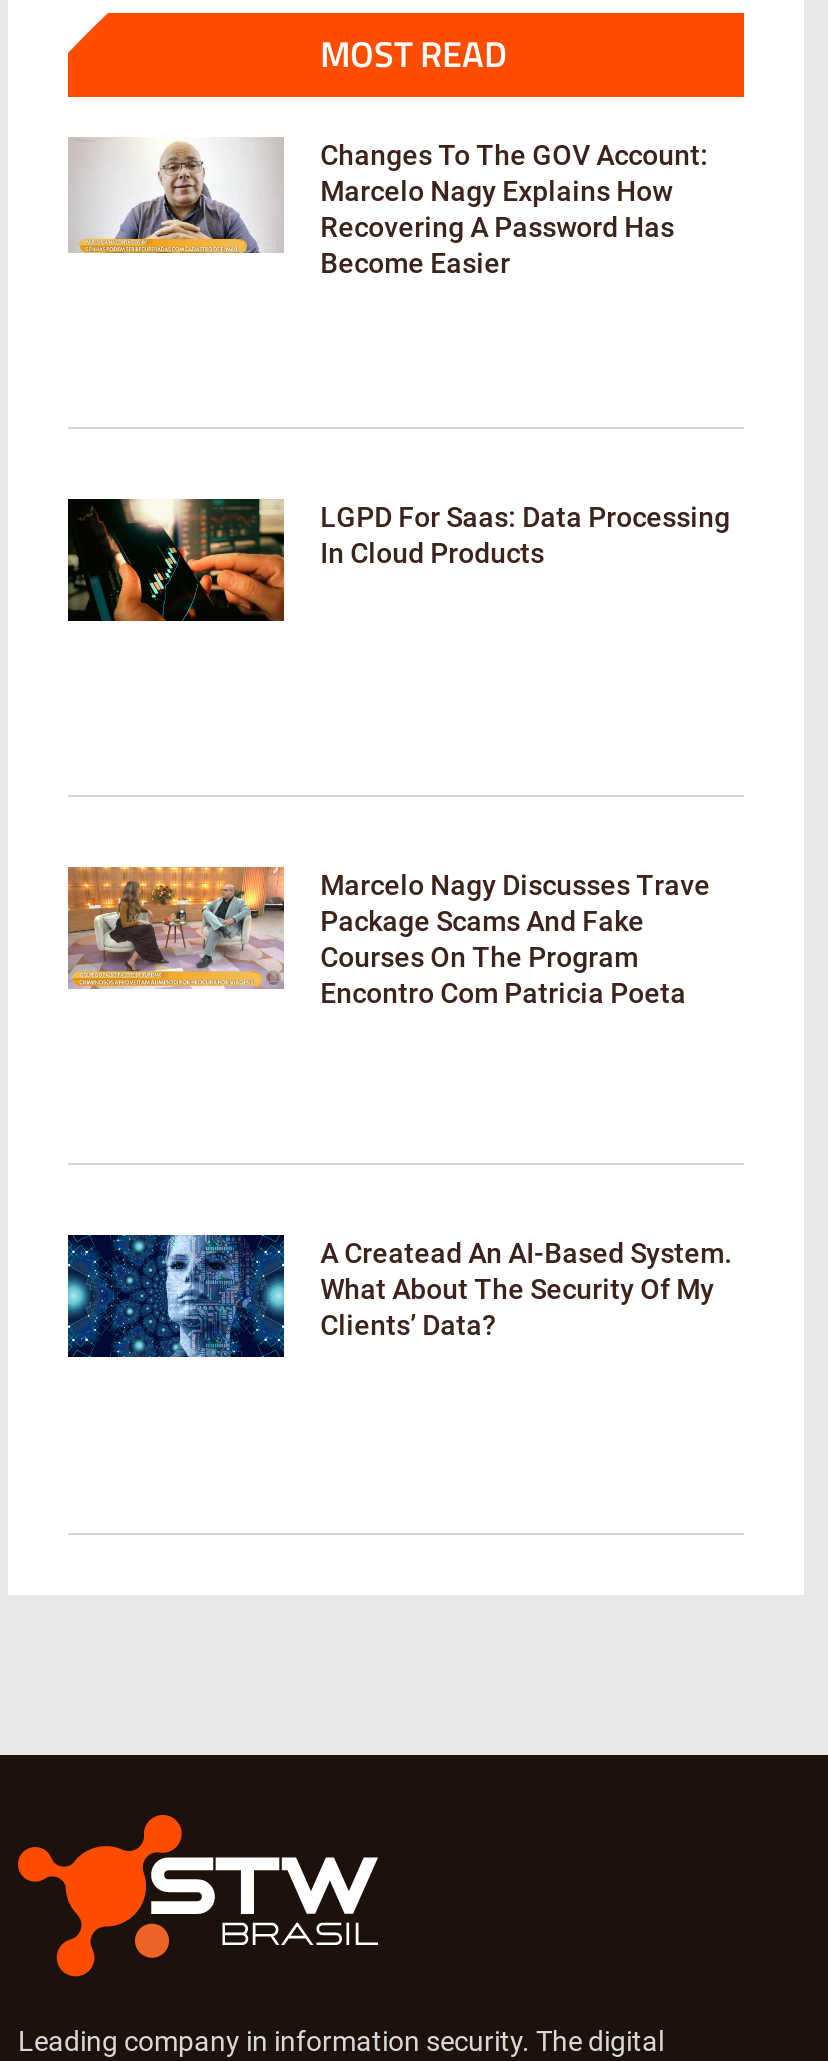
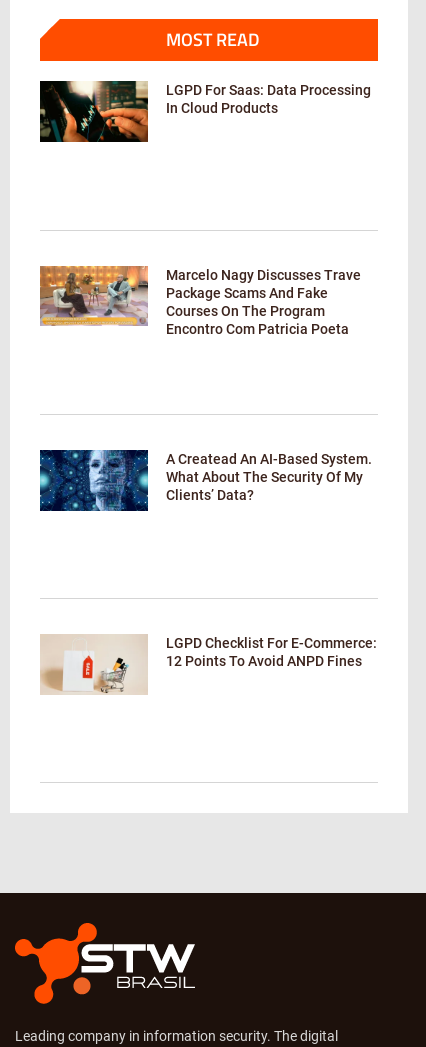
[68,137,708,279] [image] | Changes To The GOV Account: | Marcelo Nagy Explains How | Recovering A Password Has | Become Easier -> none
moved [64,495,732,1342] -> [38,79,372,503]: [image] | LGPD For Saas: Data Processing | In Cloud Products | ... | What About The Security Of My | Clients’ Data?
none -> [40,635,377,694] [image] | LGPD Checklist For E-Commerce: | 12 Points To Avoid ANPD Fines

